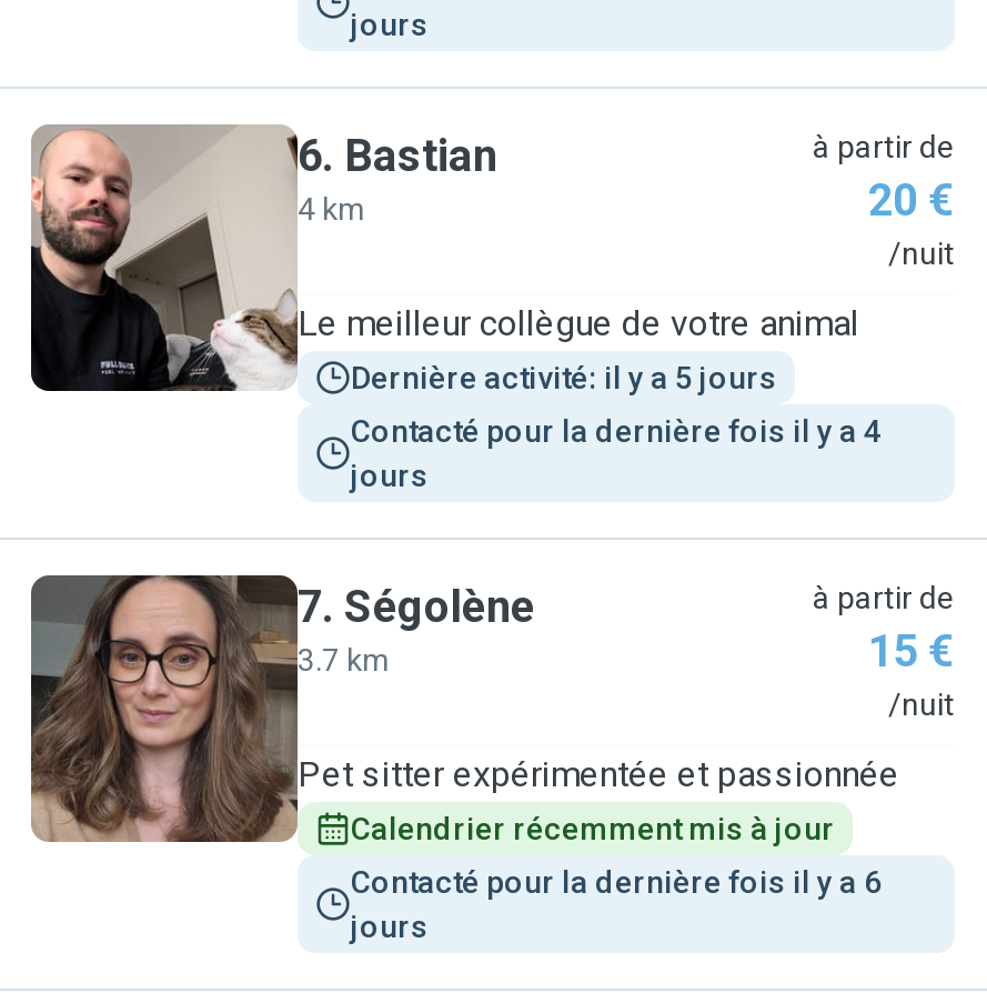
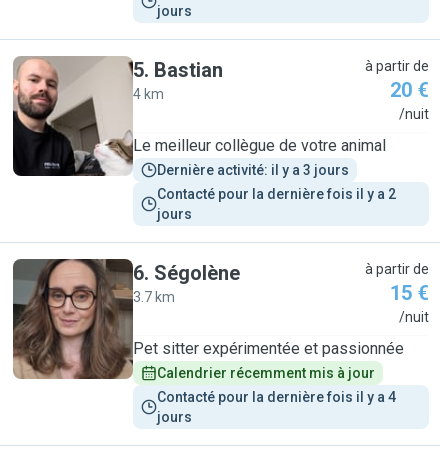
[298,129,497,182] 6. Bastian -> [133,58,223,82] 5. Bastian
none -> [157,186,399,202] Contacté pour la dernière fois il y a 2
[351,360,777,395] Dernière activité: il y a 5 jours -> [157,162,349,178] Dernière activité: il y a 3 jours
moved [351,413,888,449] -> [157,389,399,405]: Contacté pour la dernière fois il y a 4
[298,580,535,633] 7. Ségolène -> [133,261,240,285] 6. Ségolène
[351,864,888,900] Contacté pour la dernière fois il y a 6 -> none

